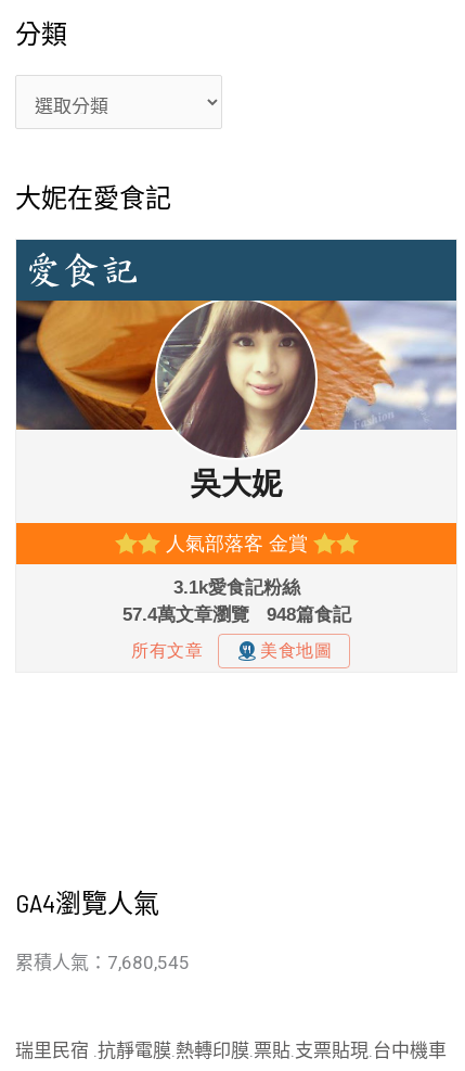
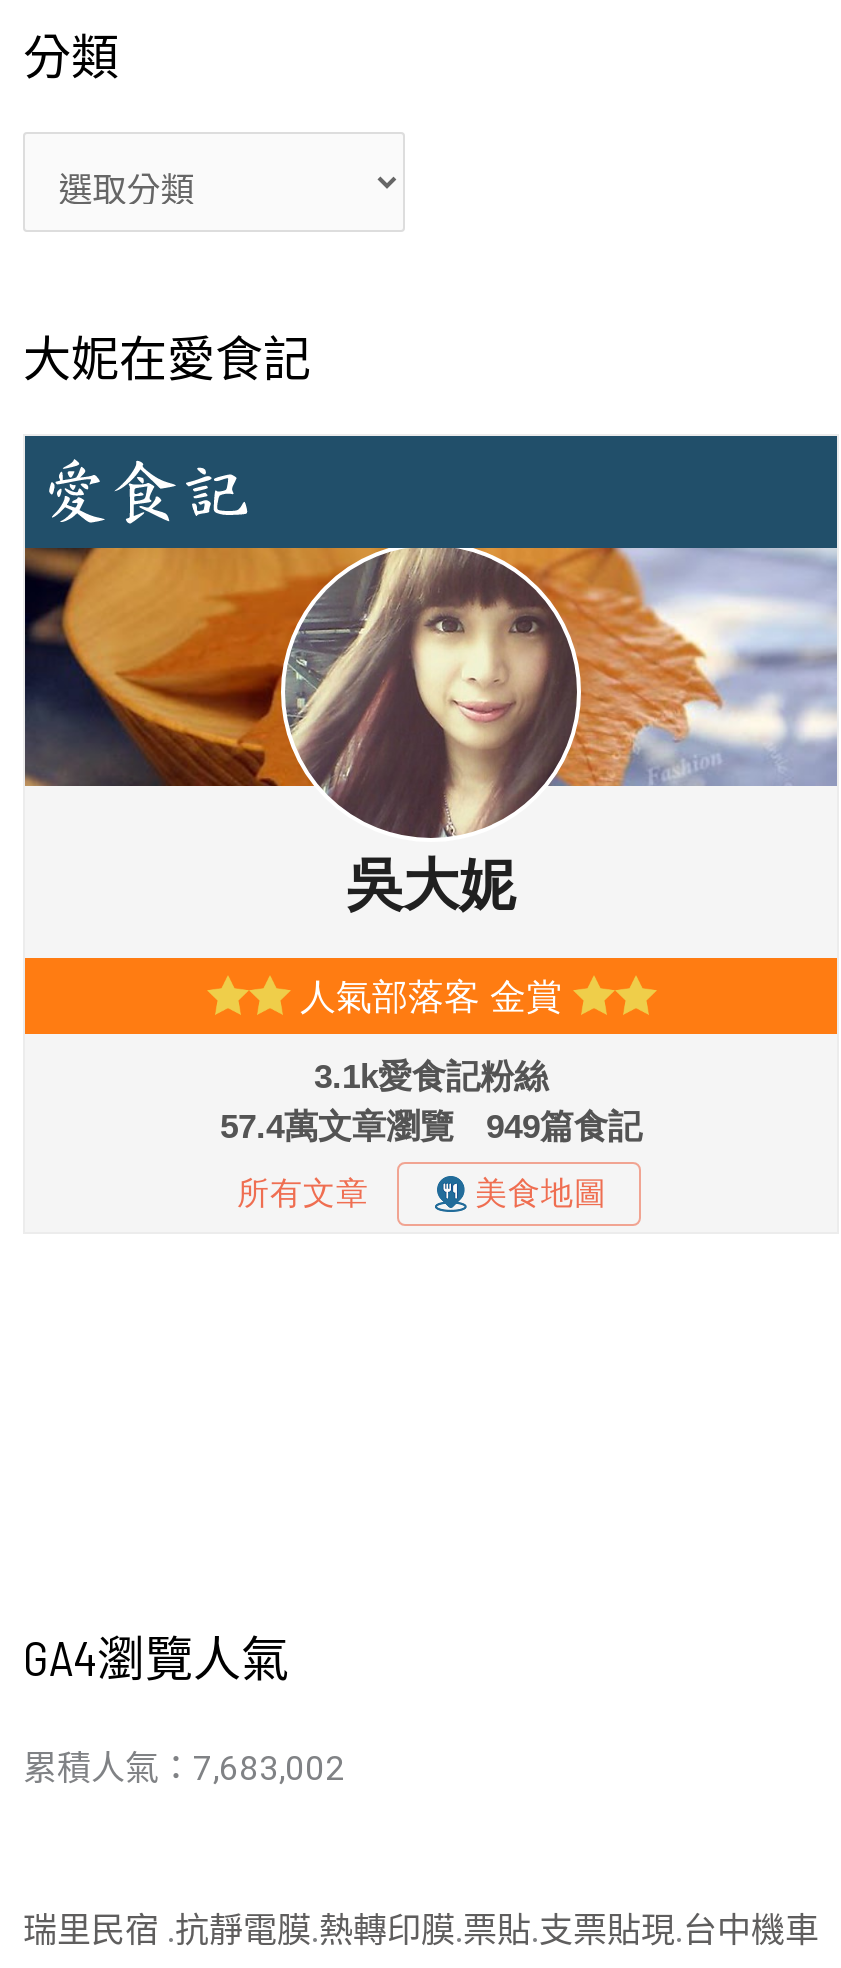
[15,951,190,973] 累積人氣：7,680,545 -> [23,1748,345,1788] 累積人氣：7,683,002

